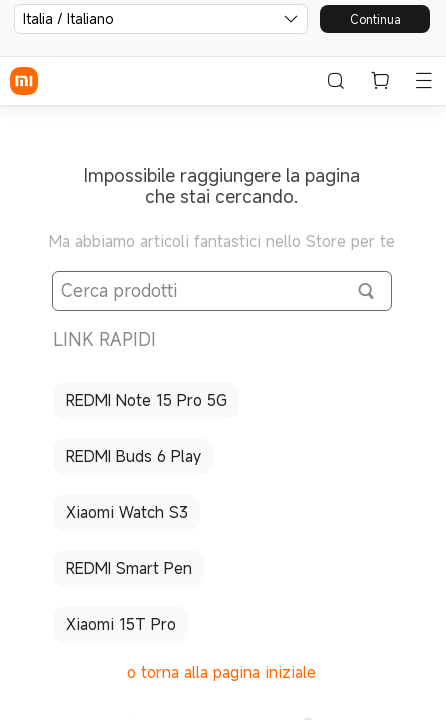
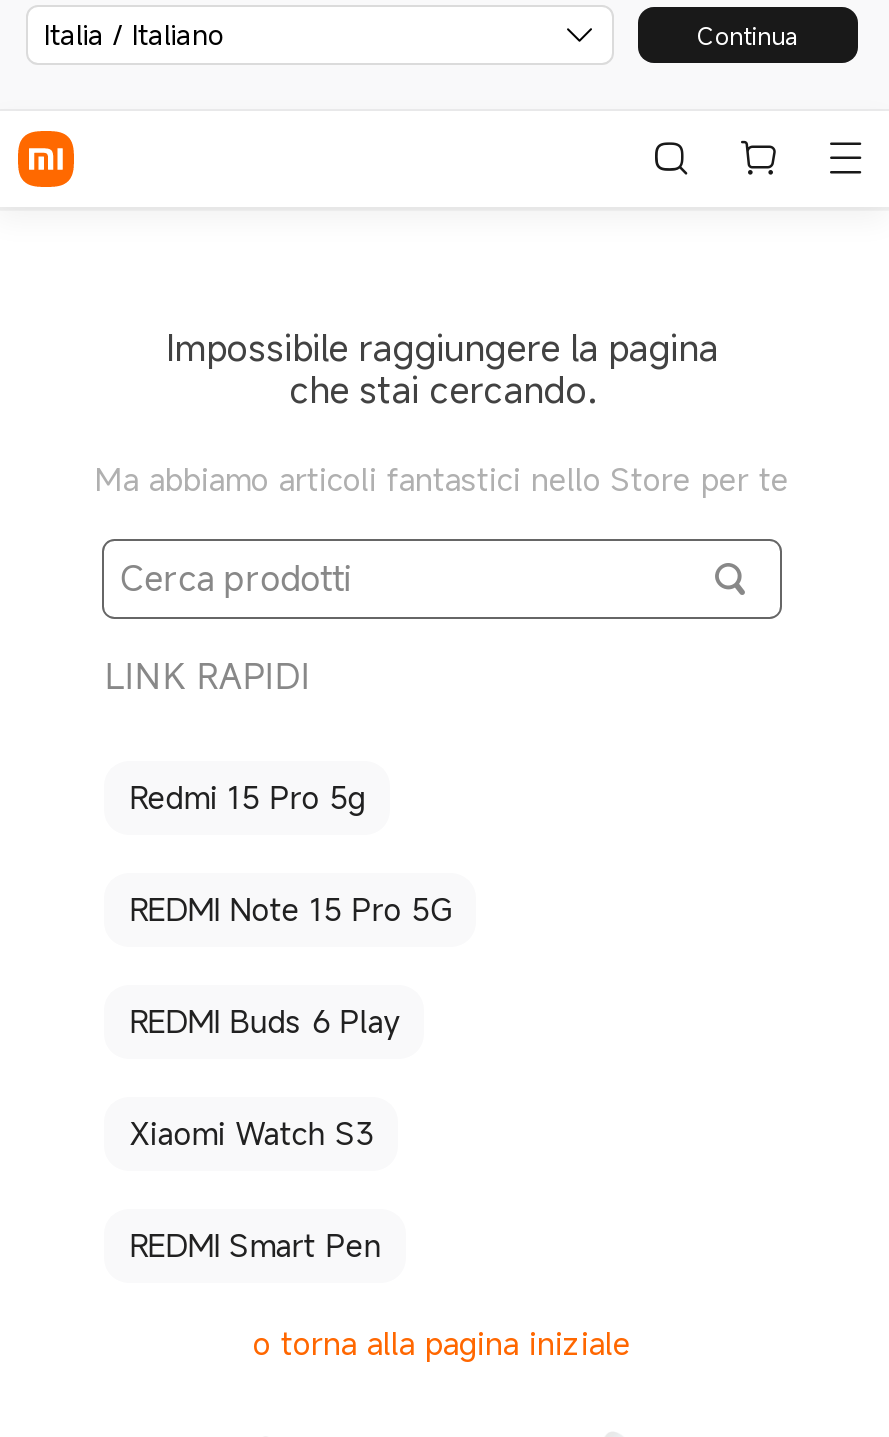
none -> [130,778,366,818] Redmi 15 Pro 5g
moved [66,390,227,578] -> [130,890,452,1266]: REDMI Note 15 Pro 5G | REDMI Buds 6 Play | Xiaomi Watch S3 | REDMI Smart Pen
[66,614,176,634] Xiaomi 15T Pro -> none

